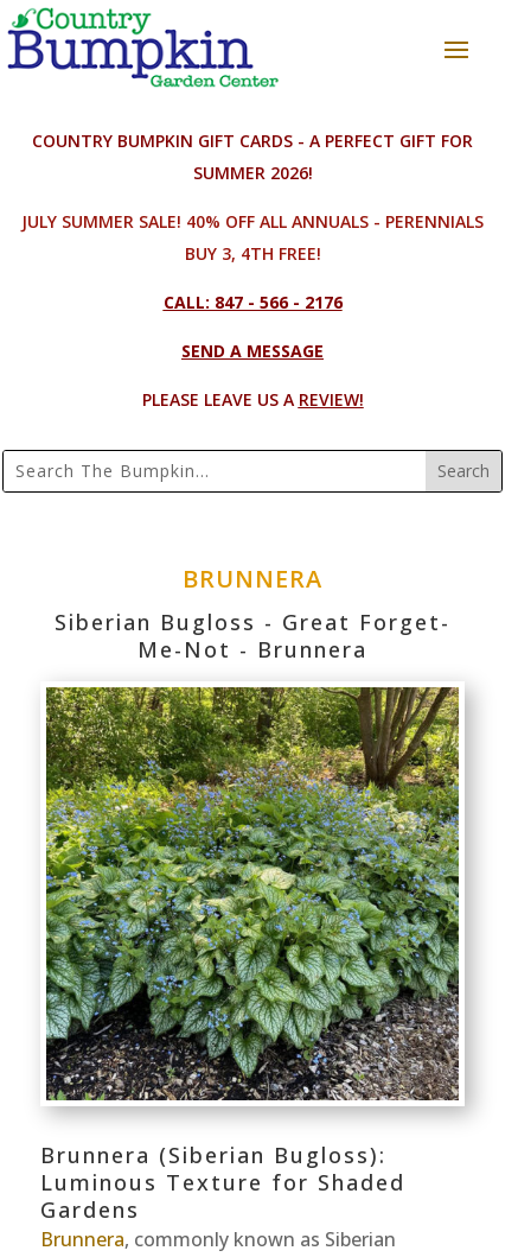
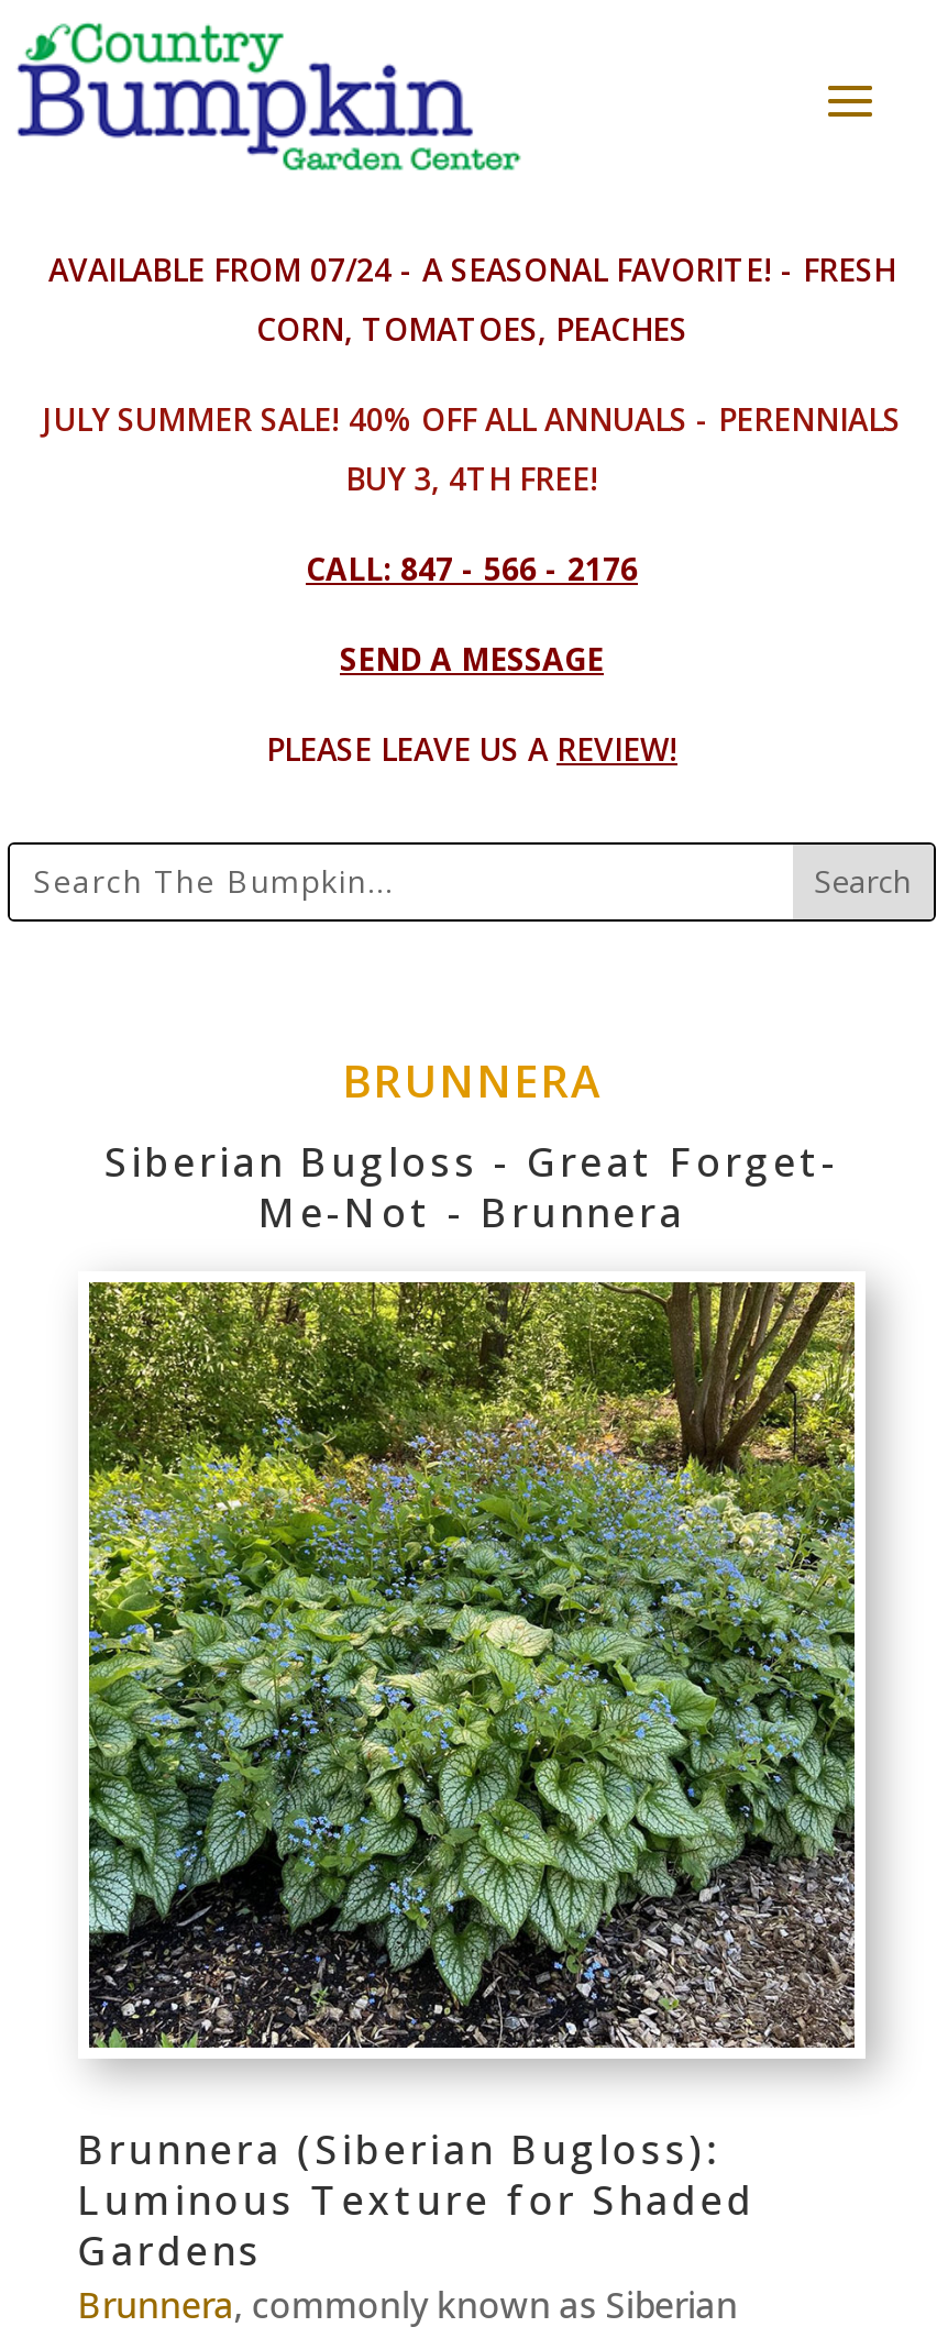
[32,129,473,184] COUNTRY BUMPKIN GIFT CARDS - A PERFECT GIFT FOR | SUMMER 2026! -> [48,248,895,349] AVAILABLE FROM 07/24 - A SEASONAL FAVORITE! - FRESH | CORN, TOMATOES, PEACHES

